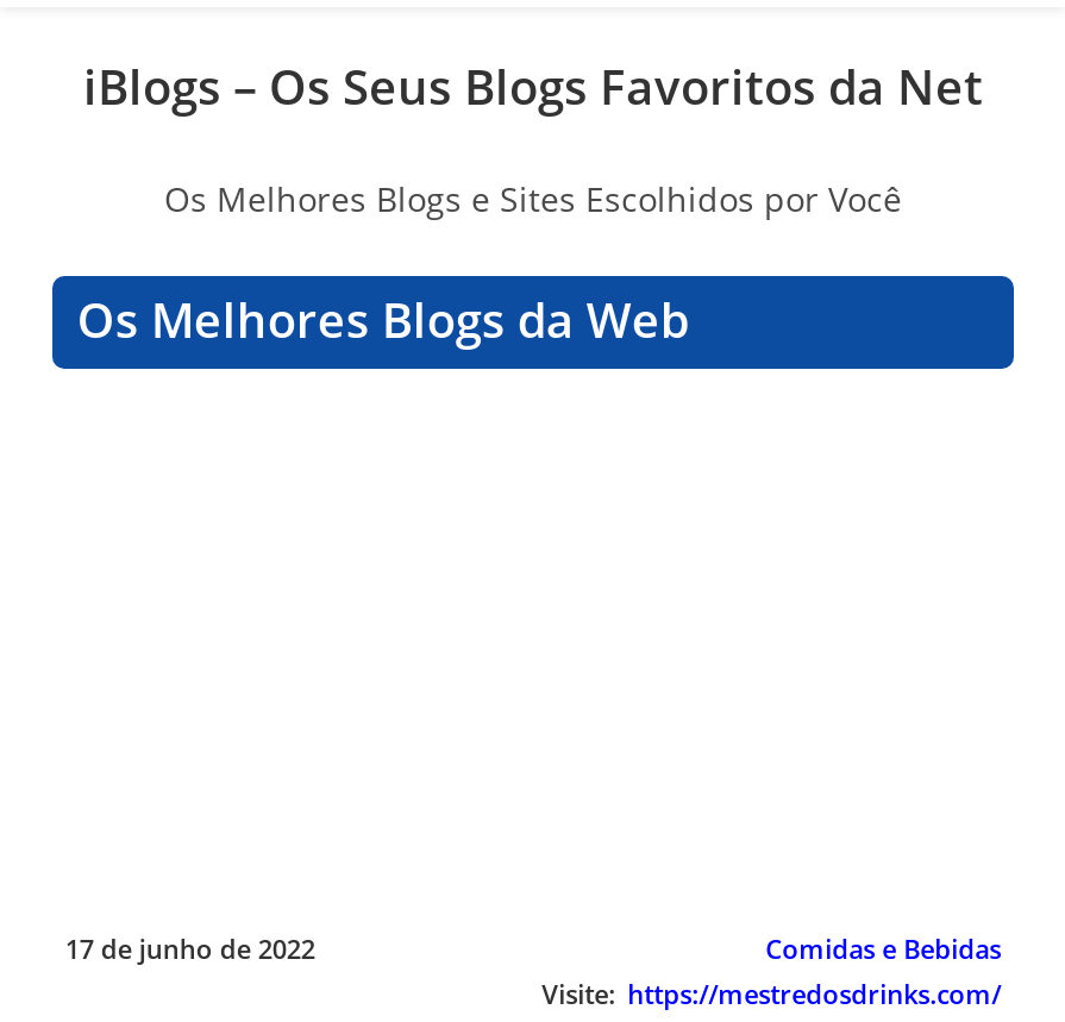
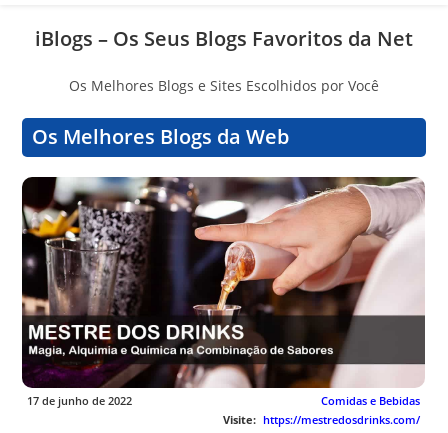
none -> [21,176,426,389] [image]

